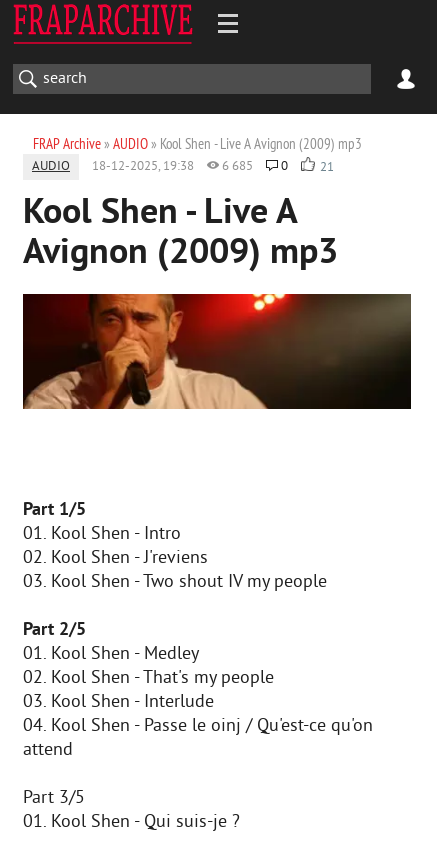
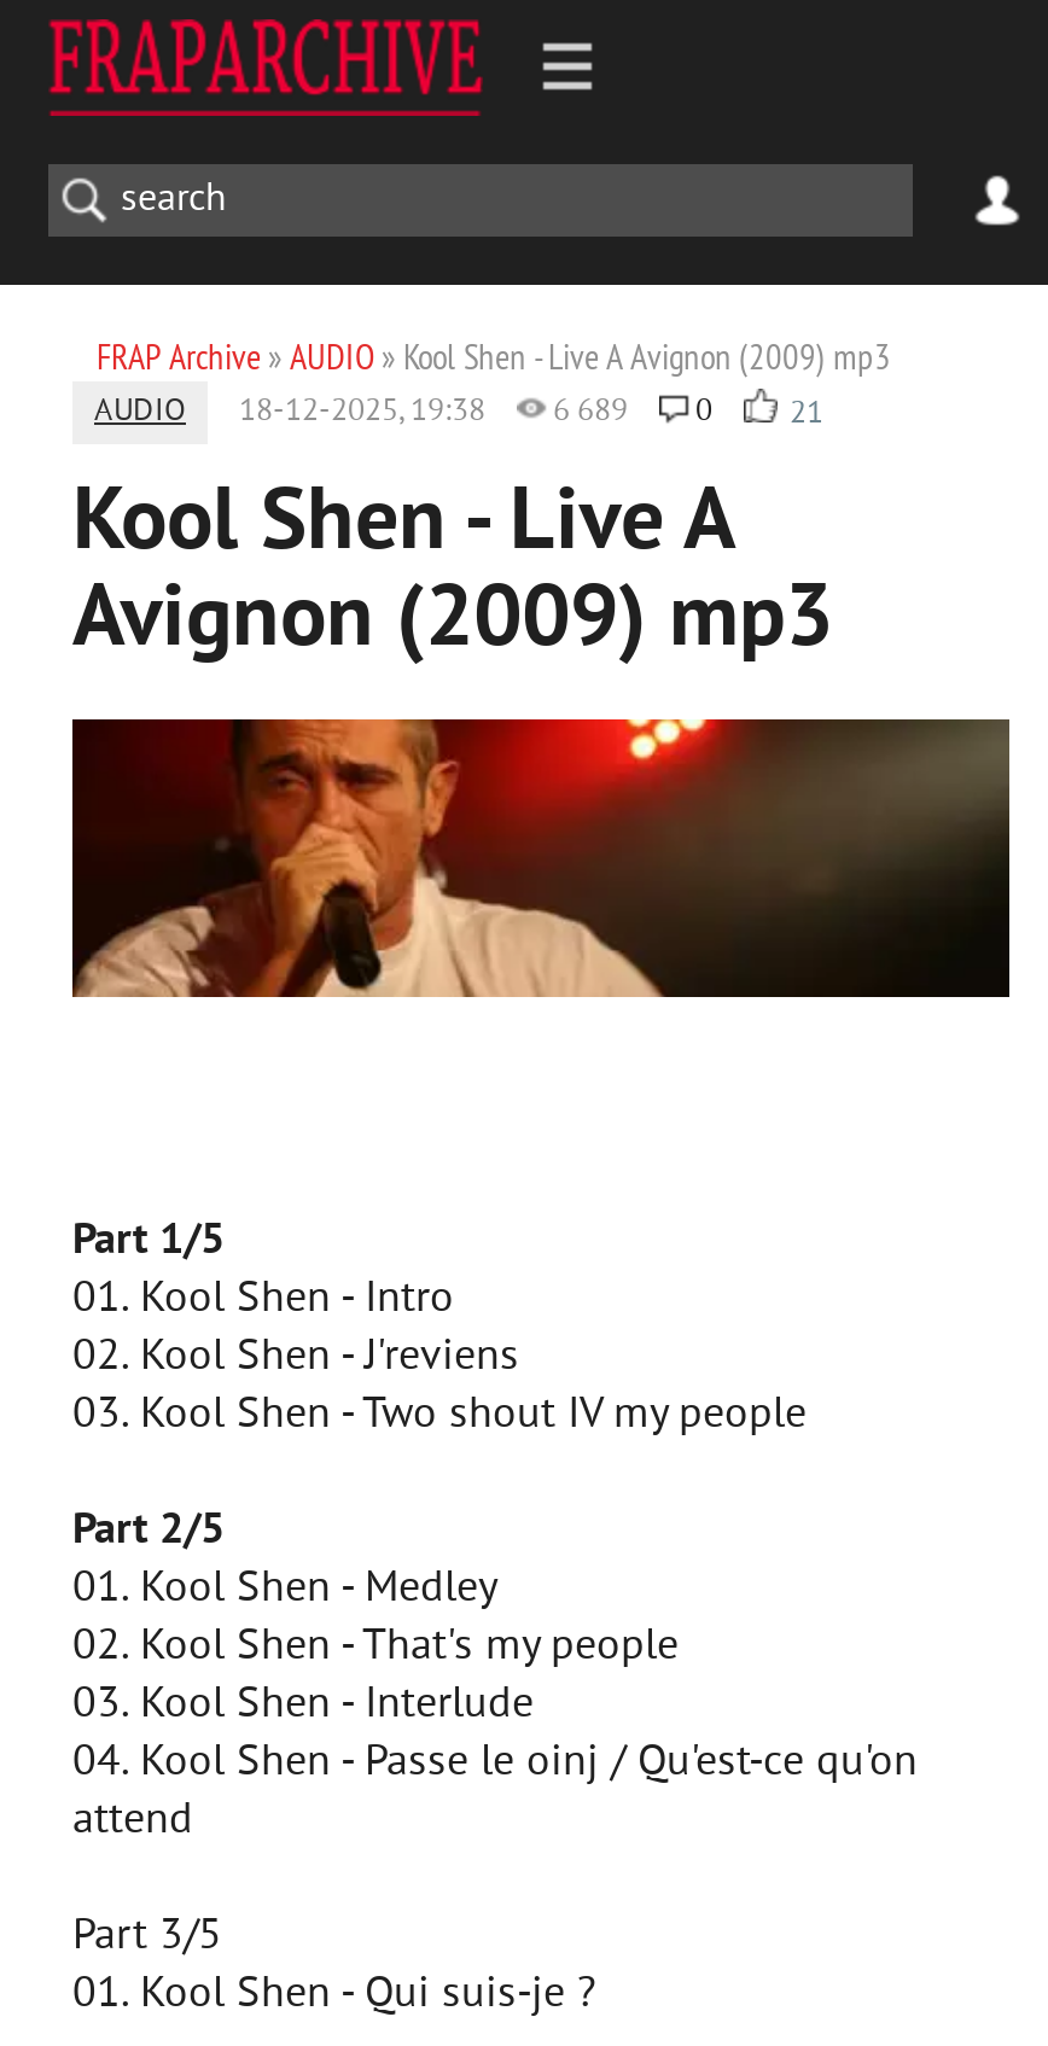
[32,159,334,176] AUDIO 18-12-2025, 19:38 6 685 0 21 -> [94,394,823,435] AUDIO 18-12-2025, 19:38 6 689 0 21

